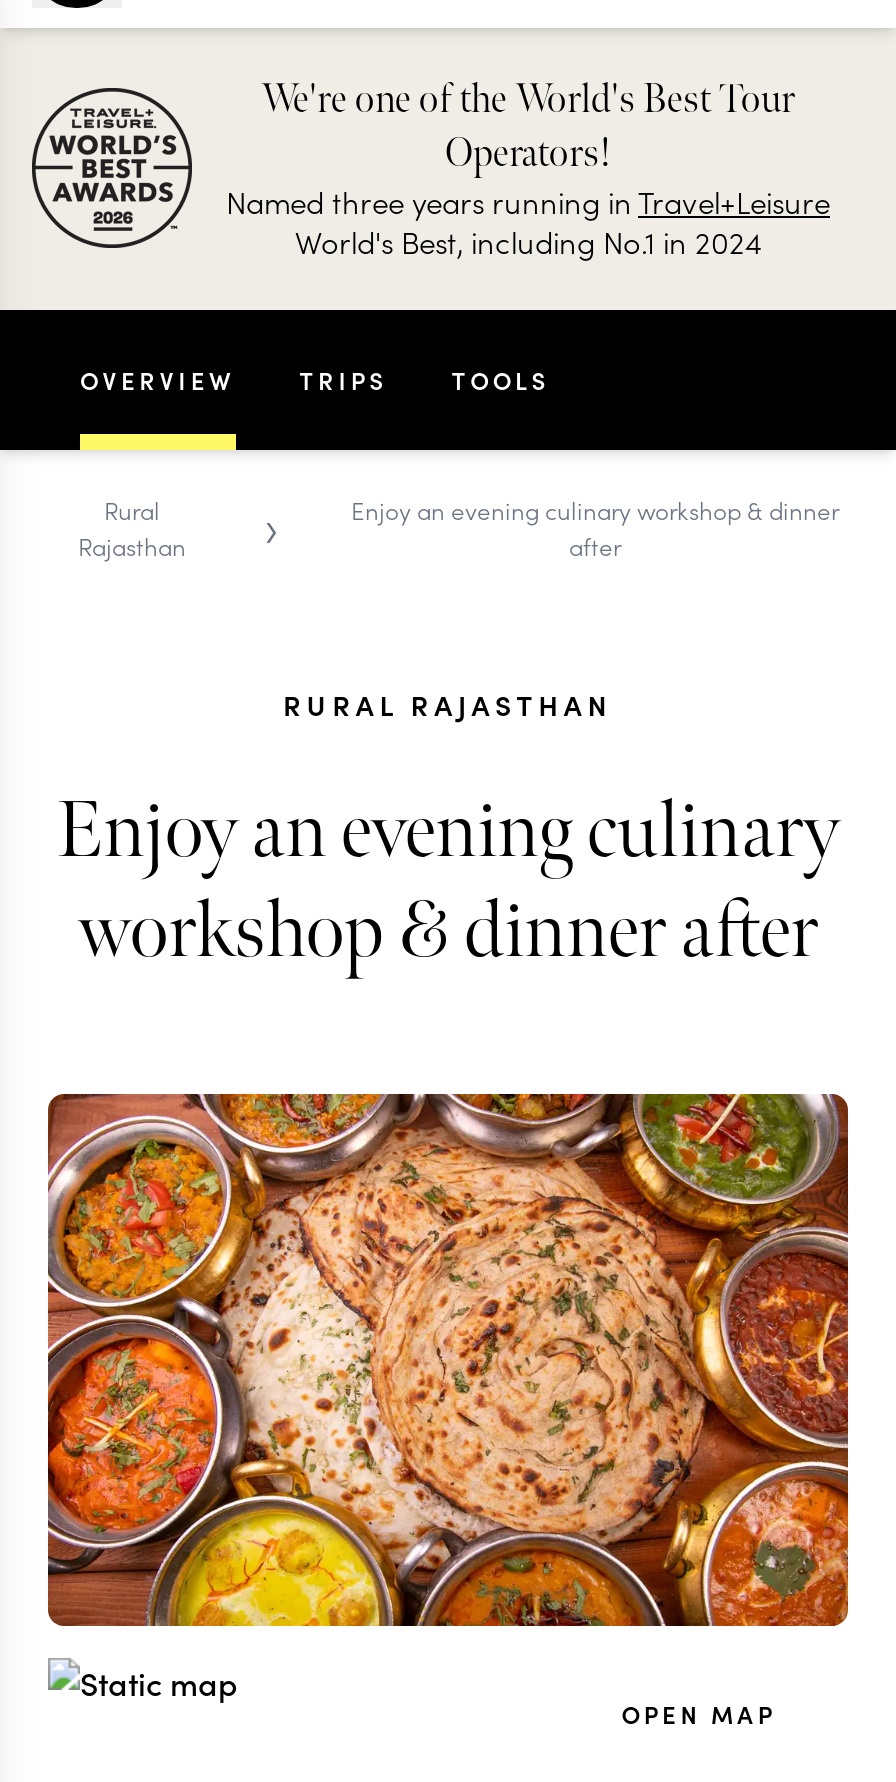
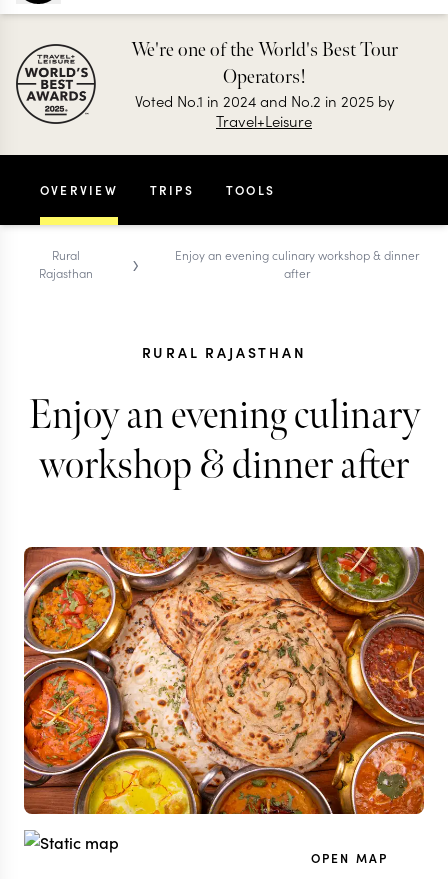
[226,180,830,262] Named three years running in Travel+Leisure | World's Best, including No.1 in 2024 -> [134,90,393,131] Voted No.1 in 2024 and No.2 in 2025 by | Travel+Leisure

